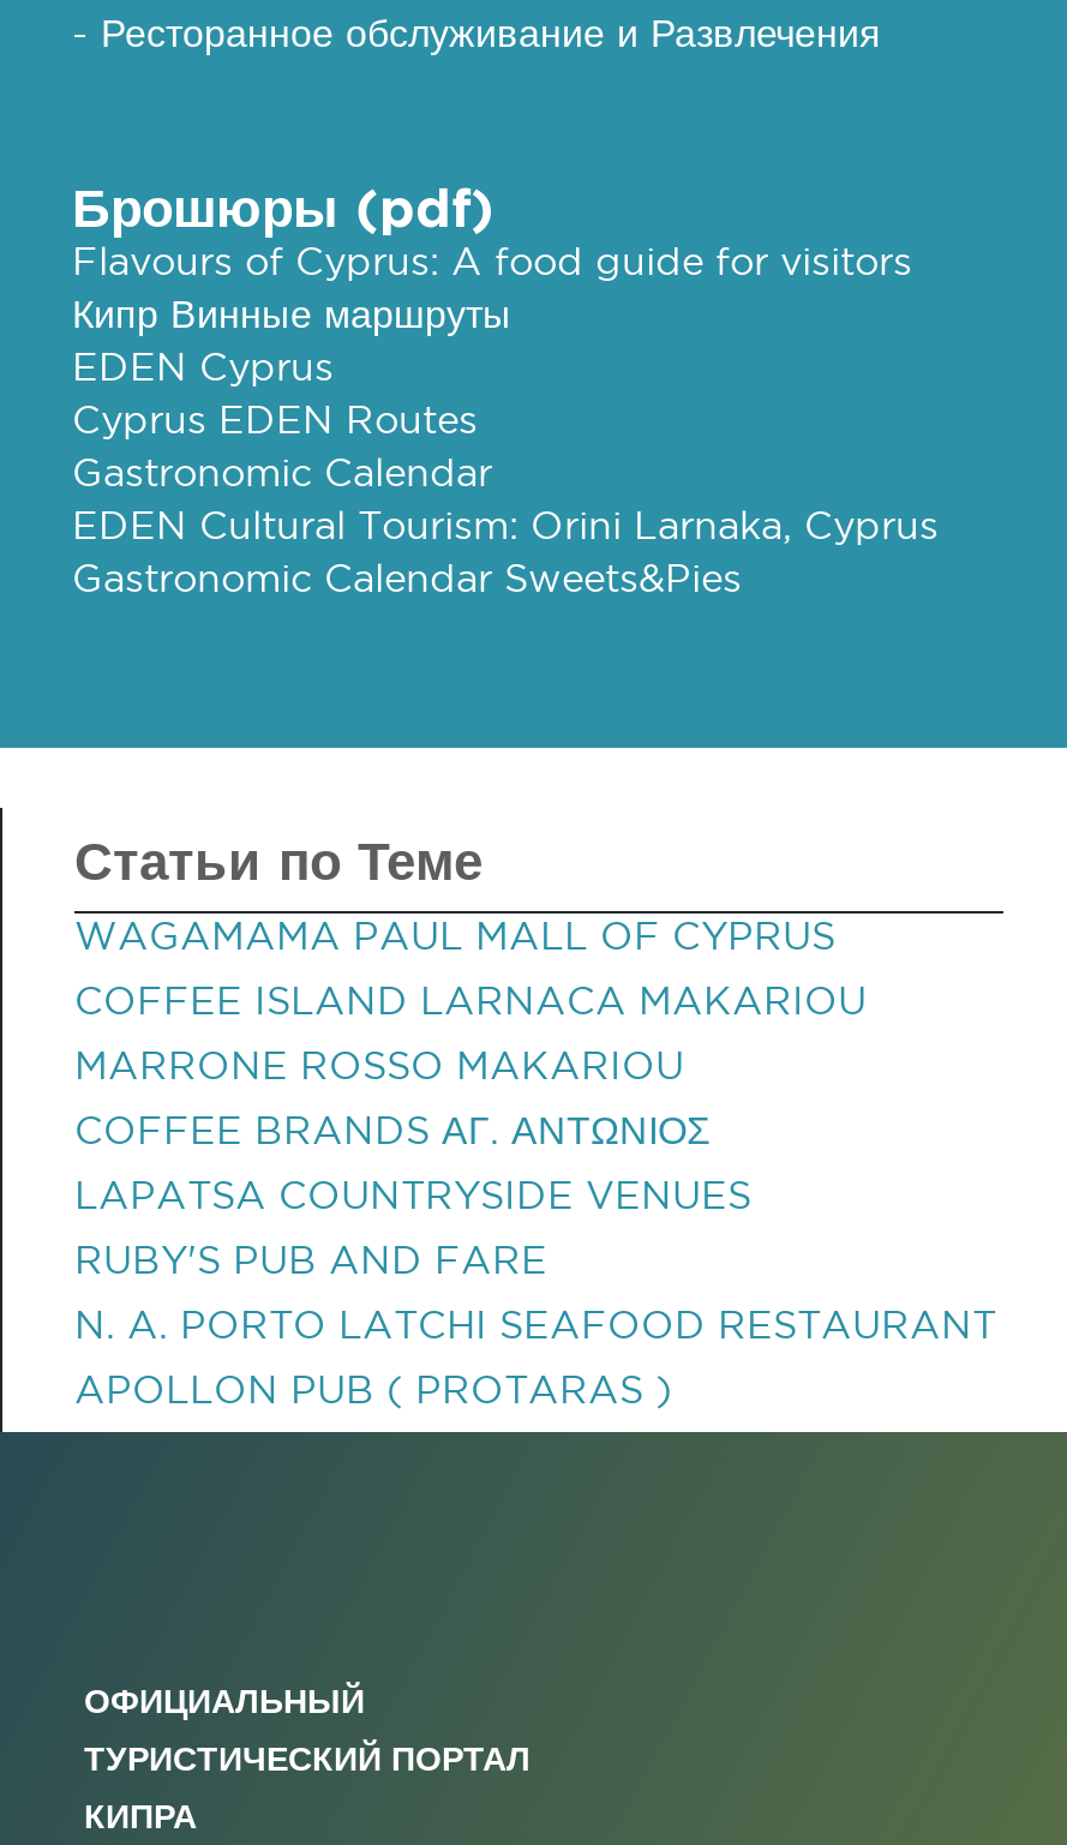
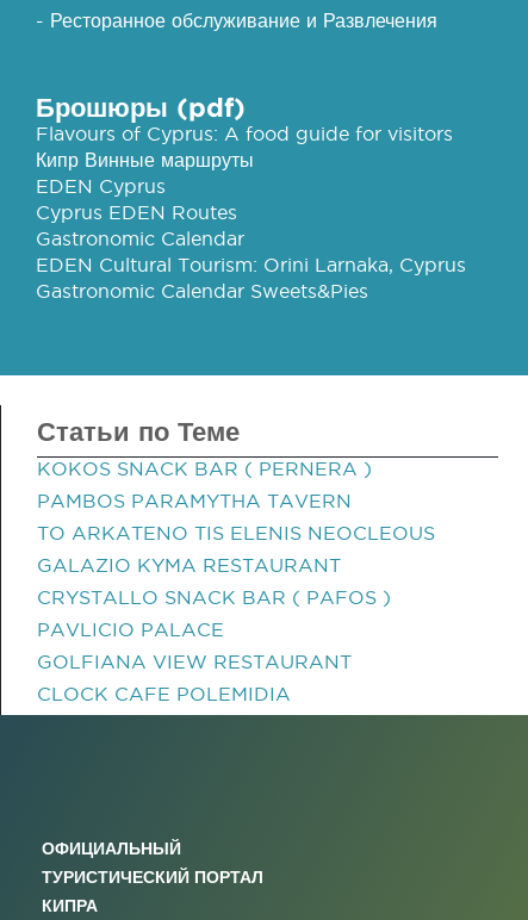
[74,913,835,957] WAGAMAMA PAUL MALL OF CYPRUS -> [37,458,372,479] KOKOS SNACK BAR ( PERNERA )
[74,978,867,1022] COFFEE ISLAND LARNACA MAKARIOU -> [37,490,352,511] PAMBOS PARAMYTHA TAVERN
[74,1043,684,1086] MARRONE ROSSO MAKARIOU -> [37,522,435,543] TO ARKATENO TIS ELENIS NEOCLEOUS
[74,1108,711,1151] COFFEE BRANDS ΑΓ. ΑΝΤΩΝΙΟΣ -> [37,554,341,576] GALAZIO KYMA RESTAURANT
[74,1173,751,1216] LAPATSA COUNTRYSIDE VENUES -> [37,586,391,608] CRYSTALLO SNACK BAR ( PAFOS )
[74,1238,547,1281] RUBY'S PUB AND FARE -> [37,618,224,640] PAVLICIO PALACE
[74,1302,996,1346] N. A. PORTO LATCHI SEAFOOD RESTAURANT -> [37,651,352,672] GOLFIANA VIEW RESTAURANT
[74,1367,672,1410] APOLLON PUB ( PROTARAS ) -> [37,683,291,704] CLOCK CAFE POLEMIDIA

